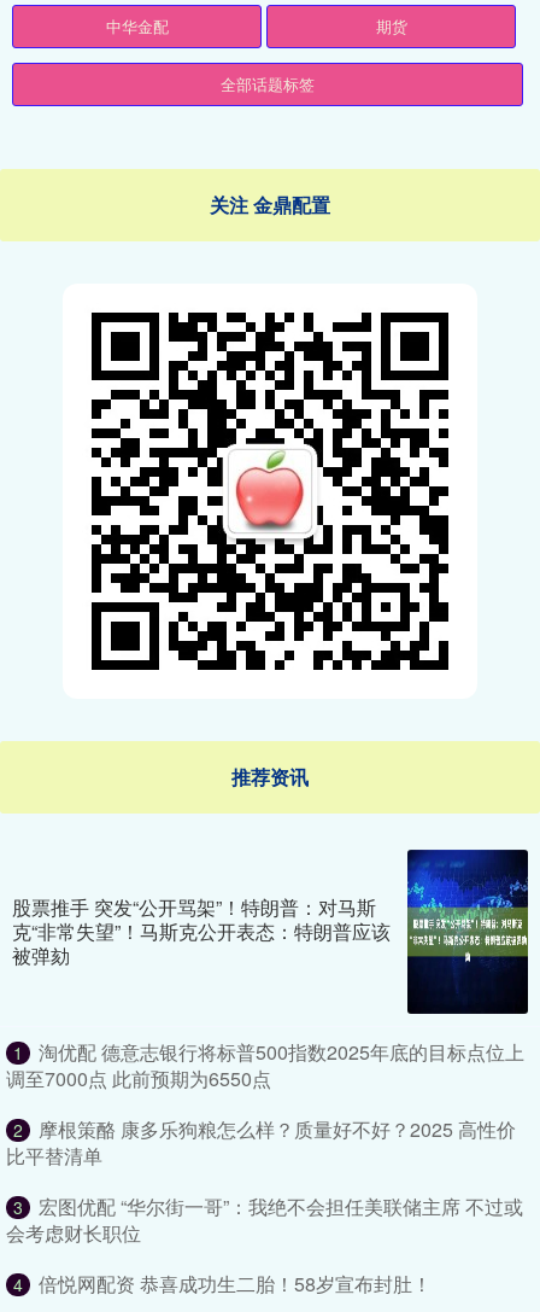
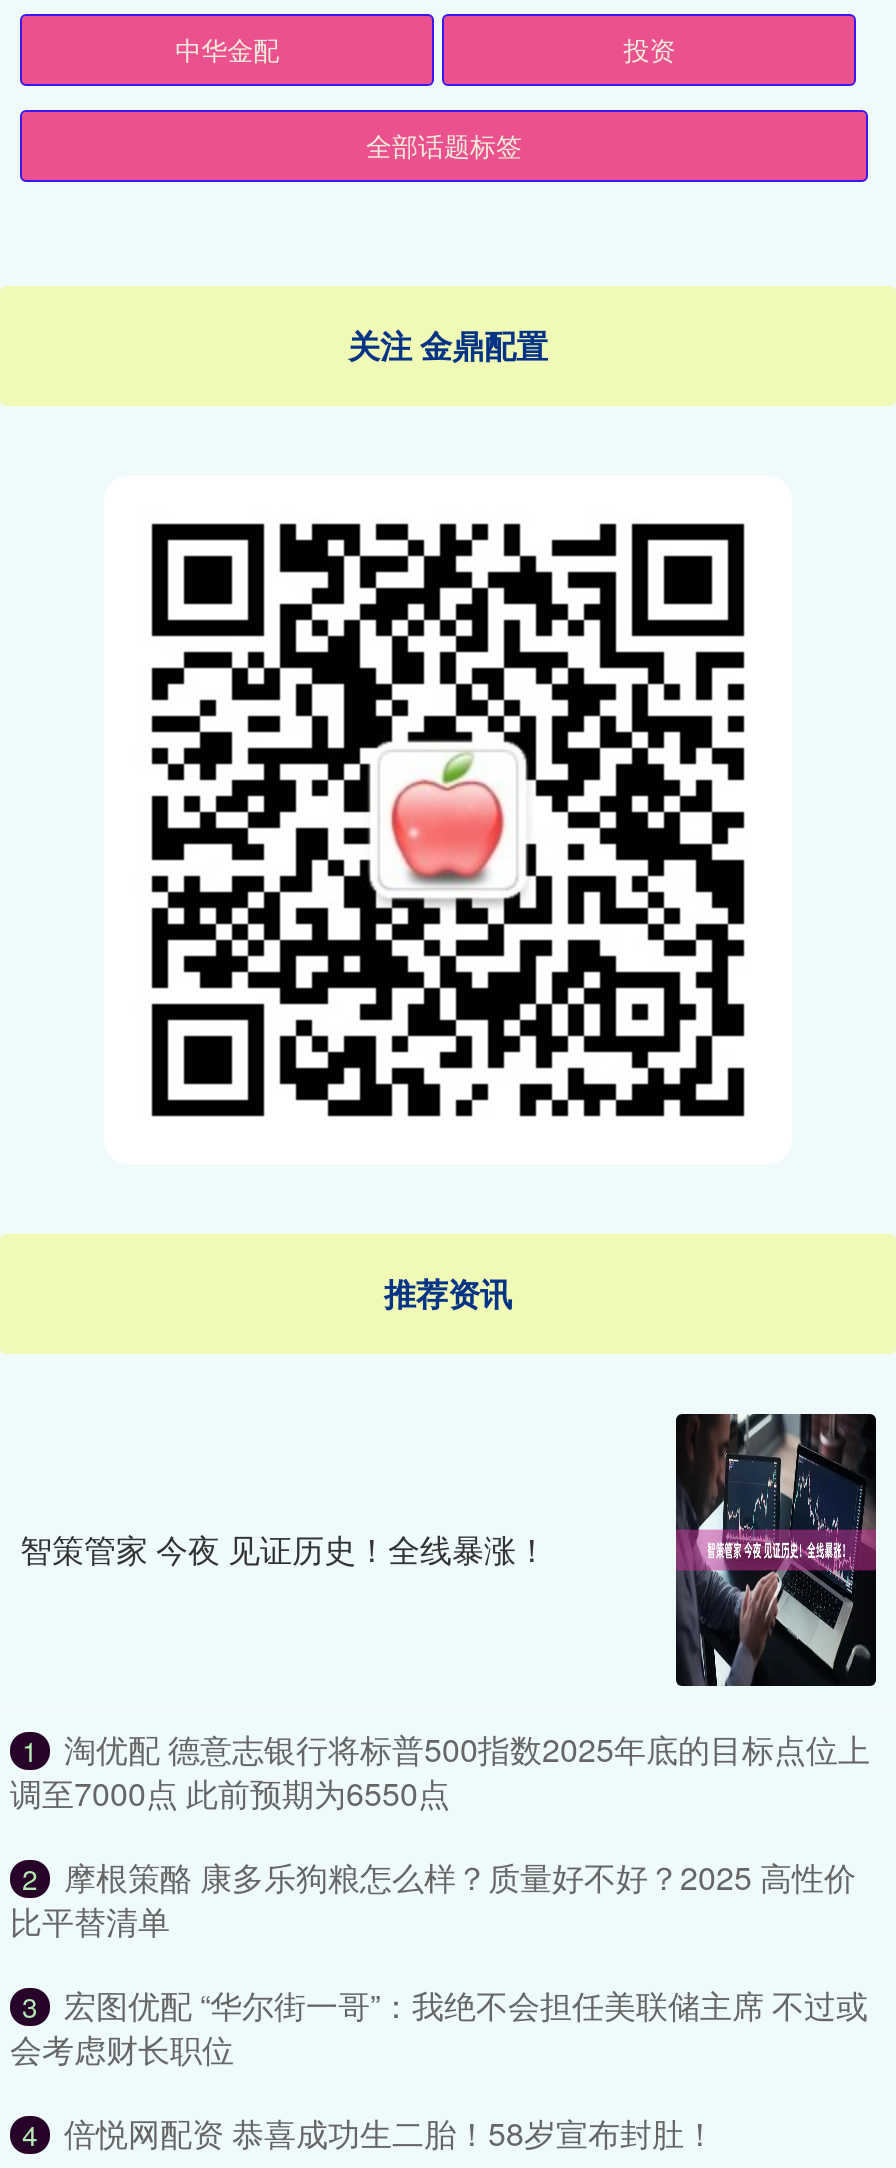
[376,14,407,37] 期货 -> [623,30,675,68] 投资
[406,849,529,1014] [image] -> [674,1412,878,1686] [image]
[12,893,391,969] 股票推手 突发“公开骂架”！特朗普：对马斯 | 克“非常失望”！马斯克公开表态：特朗普应该 | 被弹劾 -> [20,1526,548,1572] 智策管家 今夜 见证历史！全线暴涨！

